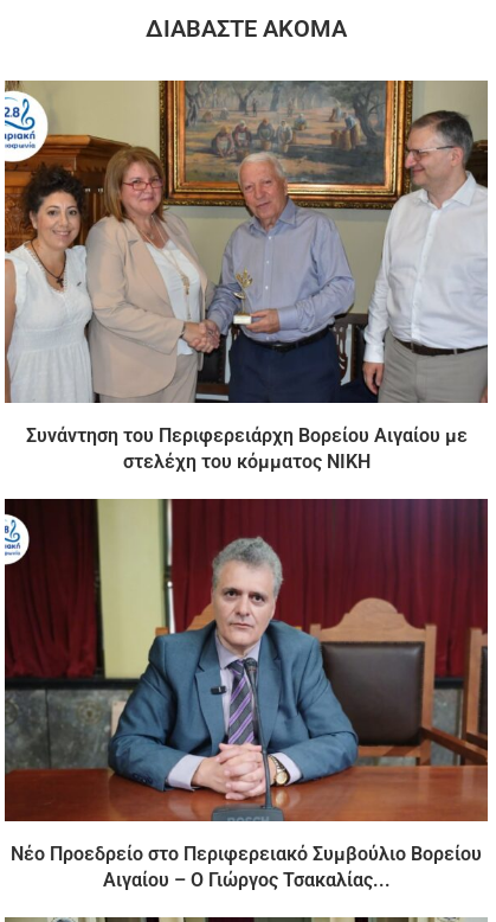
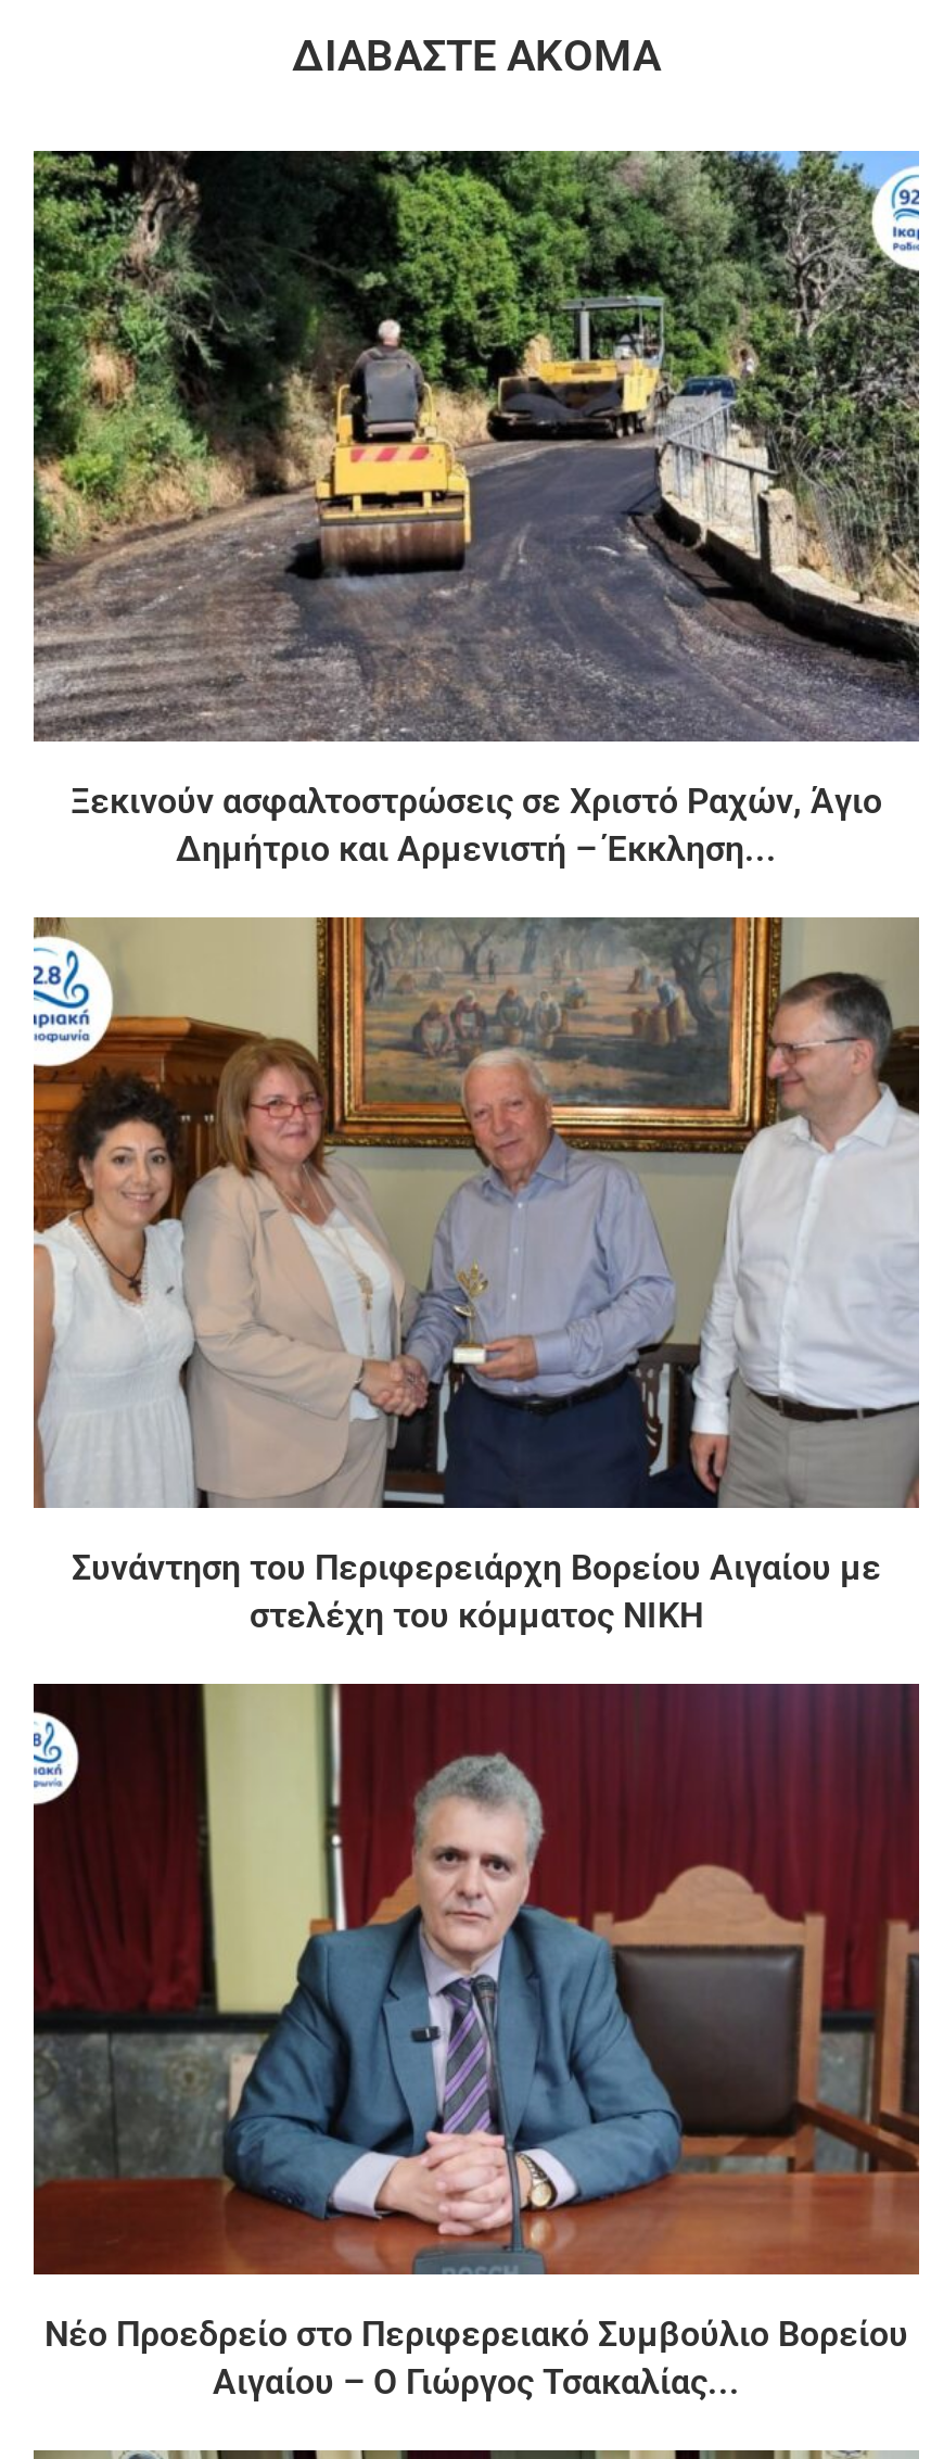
none -> [31,149,921,869] [image] | Ξεκινούν ασφαλτοστρώσεις σε Χριστό Ραχών, Άγιο | Δημήτριο και Αρμενιστή – Έκκληση...

